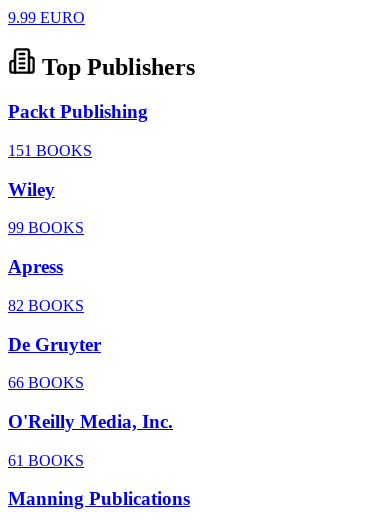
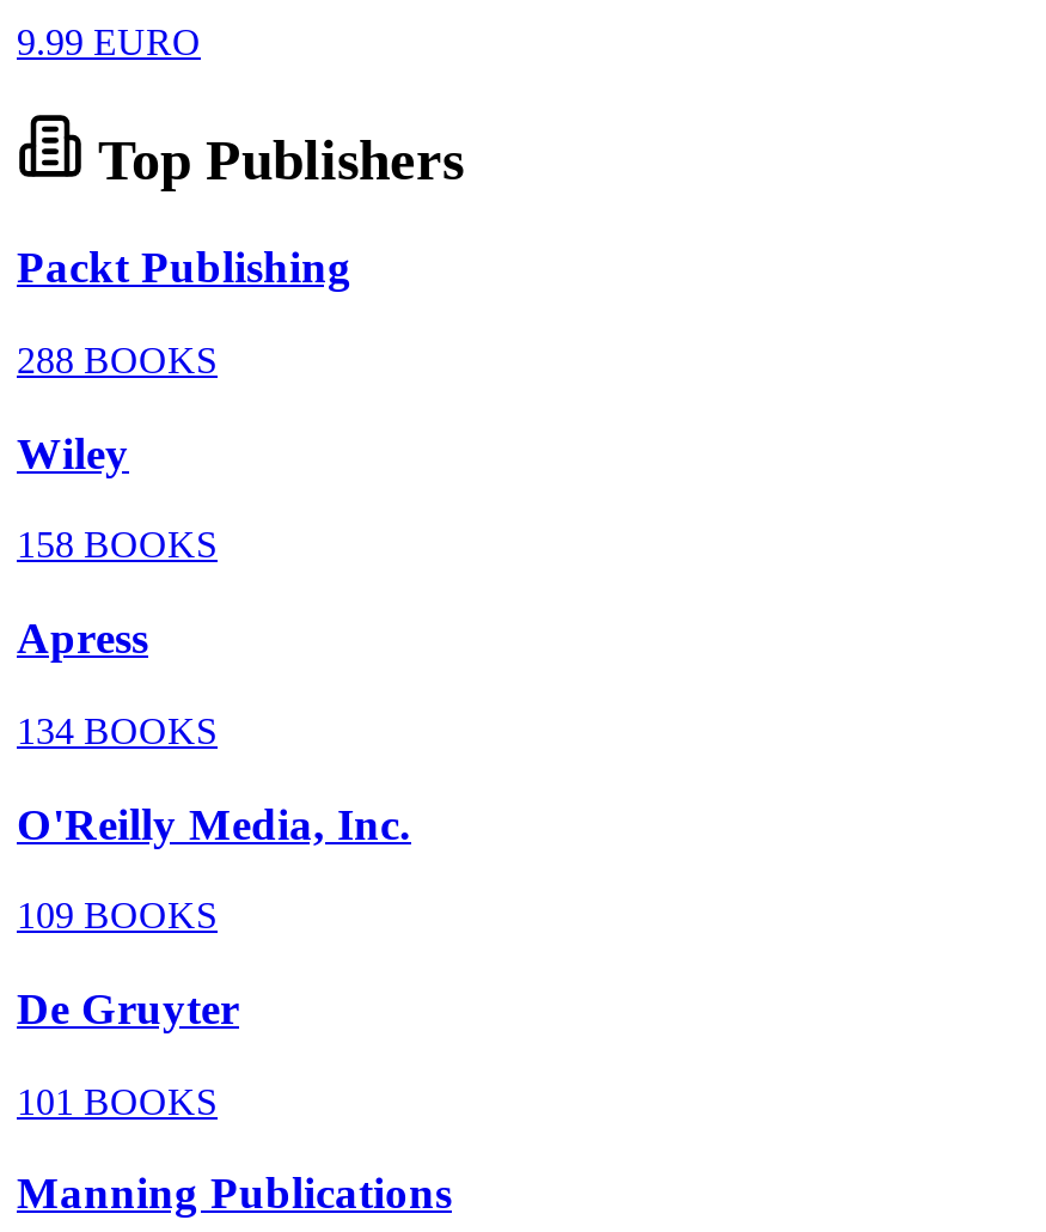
[8,142,92,159] 151 BOOKS -> [17,340,218,380] 288 BOOKS
[8,219,84,236] 99 BOOKS -> [17,525,218,566] 158 BOOKS
[8,297,84,314] 82 BOOKS -> [17,710,218,936] 134 BOOKS | 109 BOOKS
moved [8,334,101,355] -> [17,983,239,1033]: De Gruyter
[8,374,84,469] 66 BOOKS | 61 BOOKS -> [17,1081,218,1121] 101 BOOKS
moved [8,411,173,432] -> [17,798,411,848]: O'Reilly Media, Inc.

